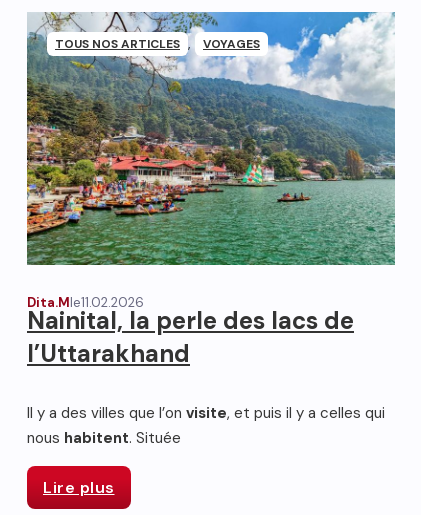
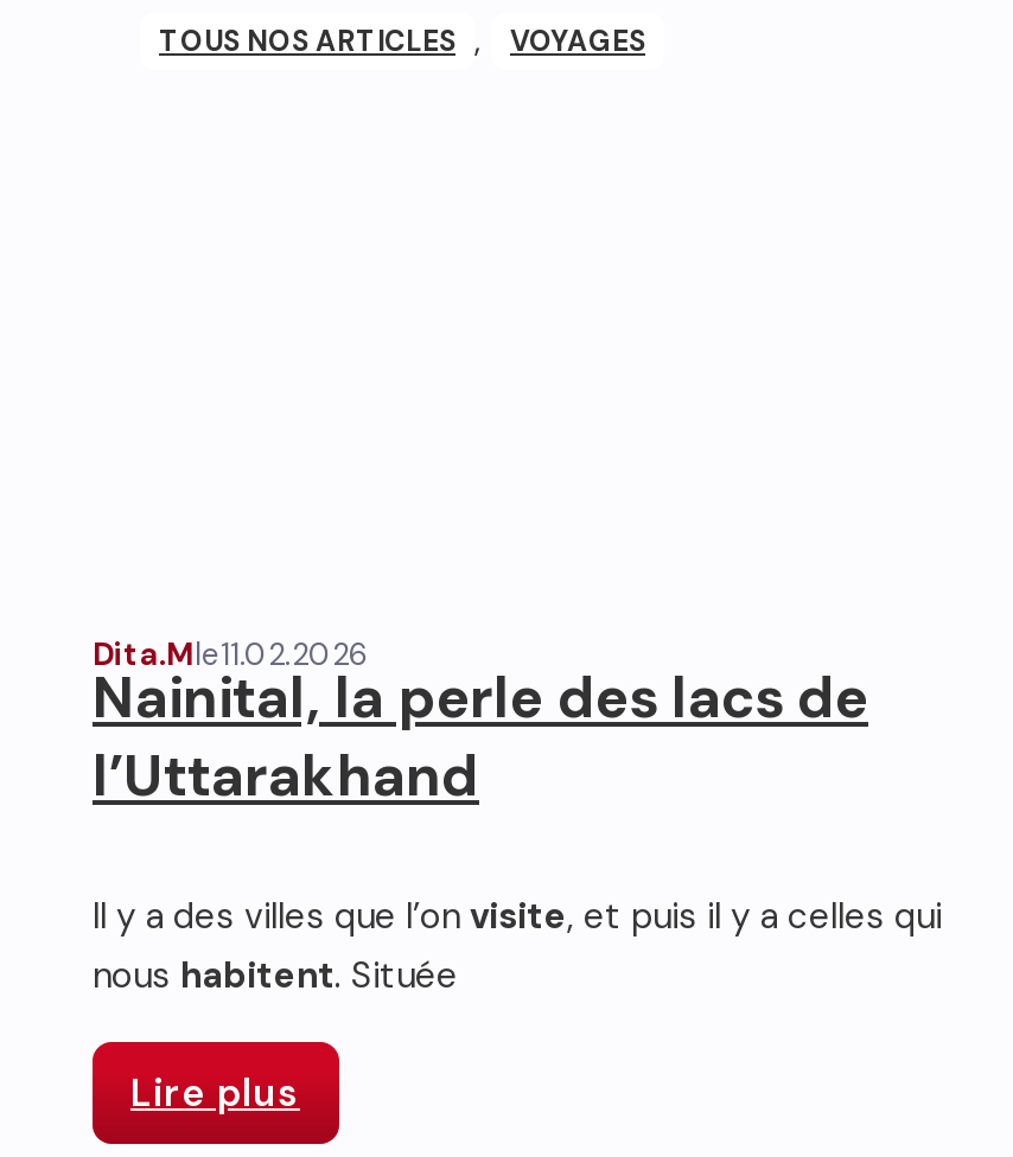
[26,11,396,266] [image] -> none

